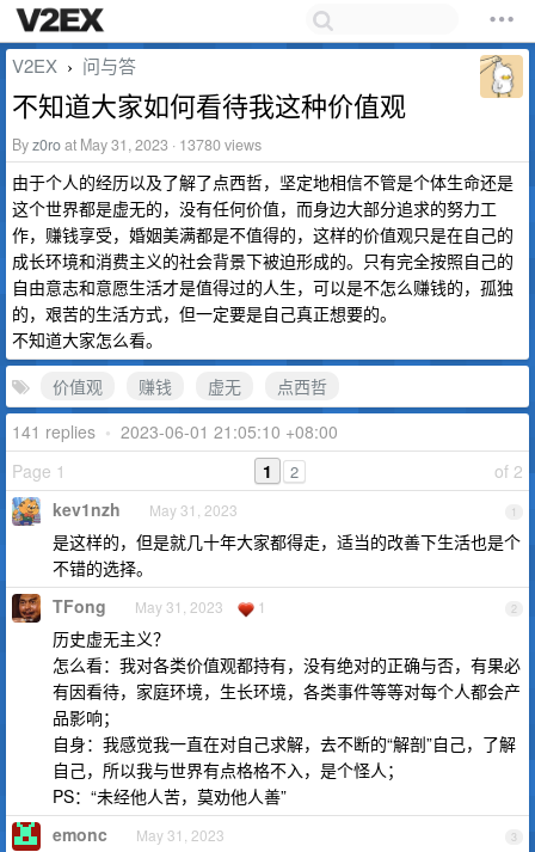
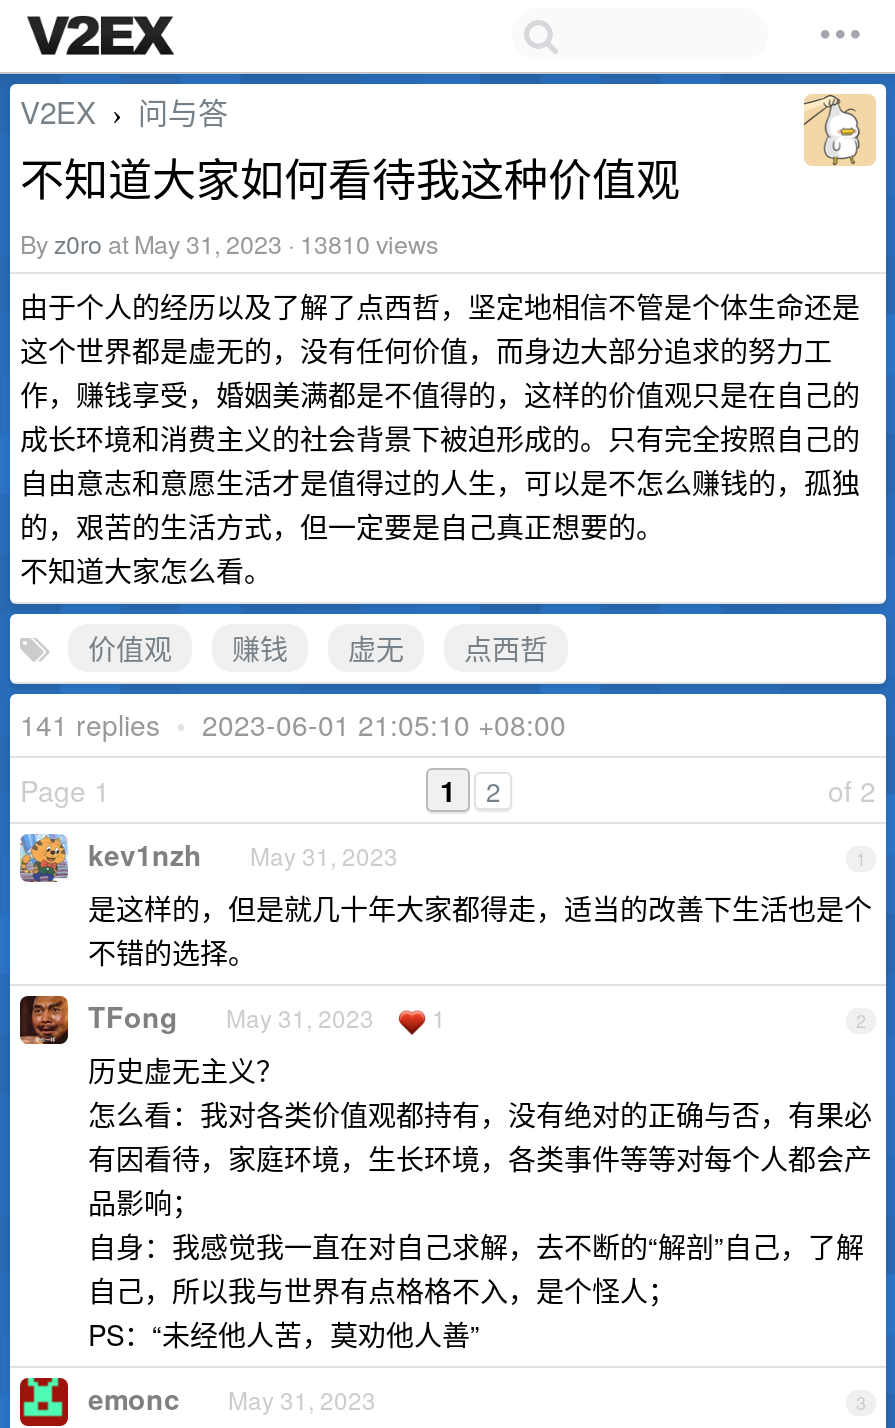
[12,134,262,155] By z0ro at May 31, 2023 · 13780 views -> [20,226,438,262] By z0ro at May 31, 2023 · 13810 views

